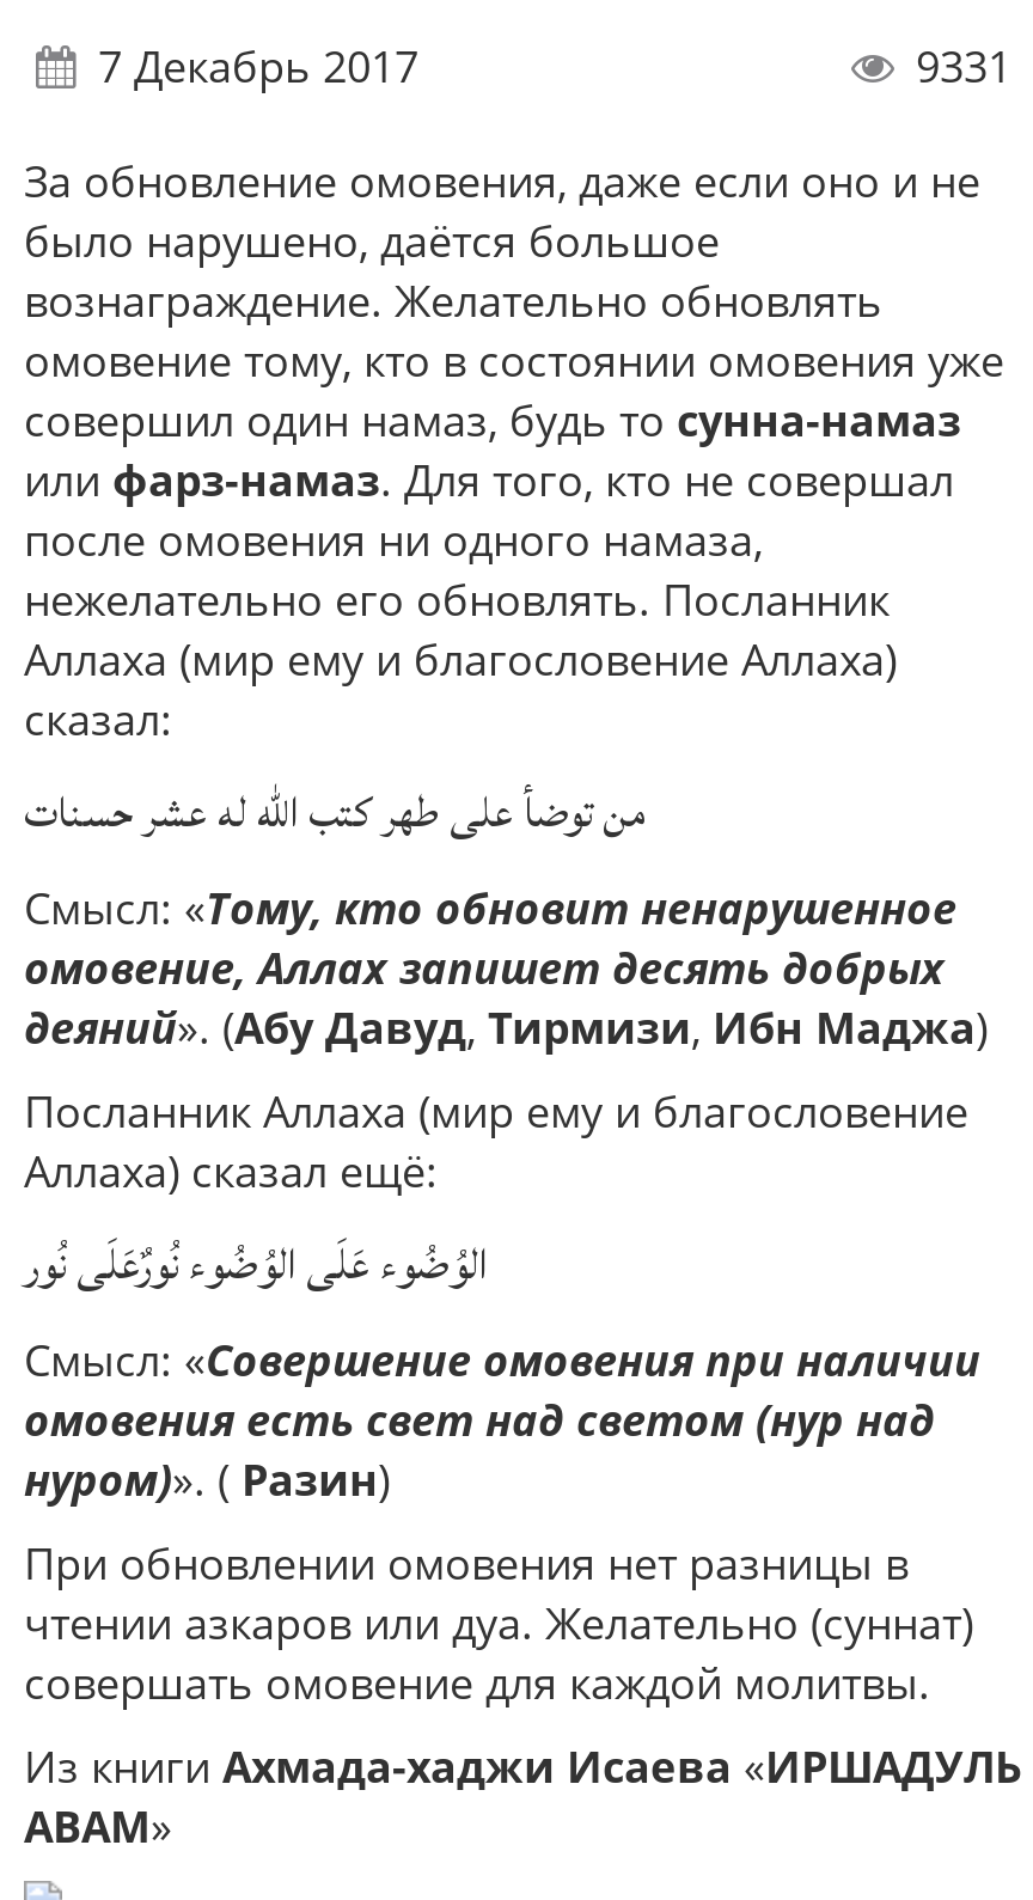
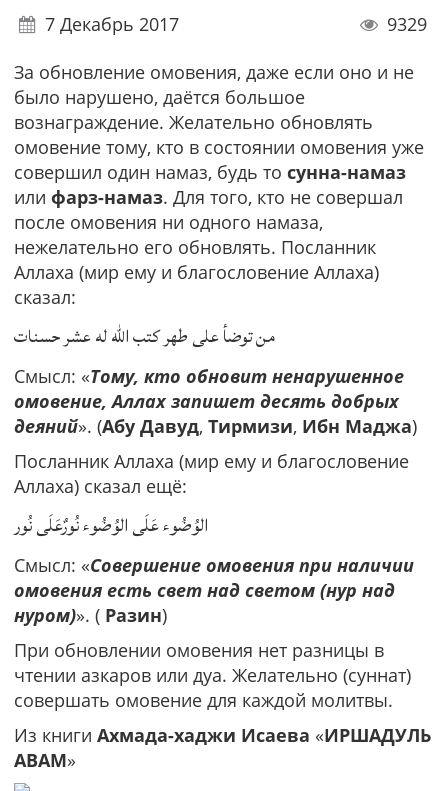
[916,37,1011,94] 9331 -> [387,12,427,36] 9329

